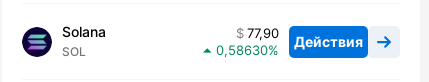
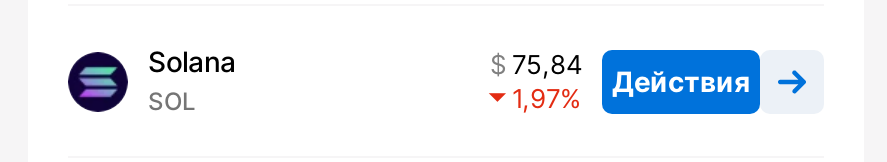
[247,25,363,50] 77,90 Действия -> [512,49,750,98] 75,84 Действия
[216,42,268,58] 0,58630 -> [512,83,560,115] 1,97

